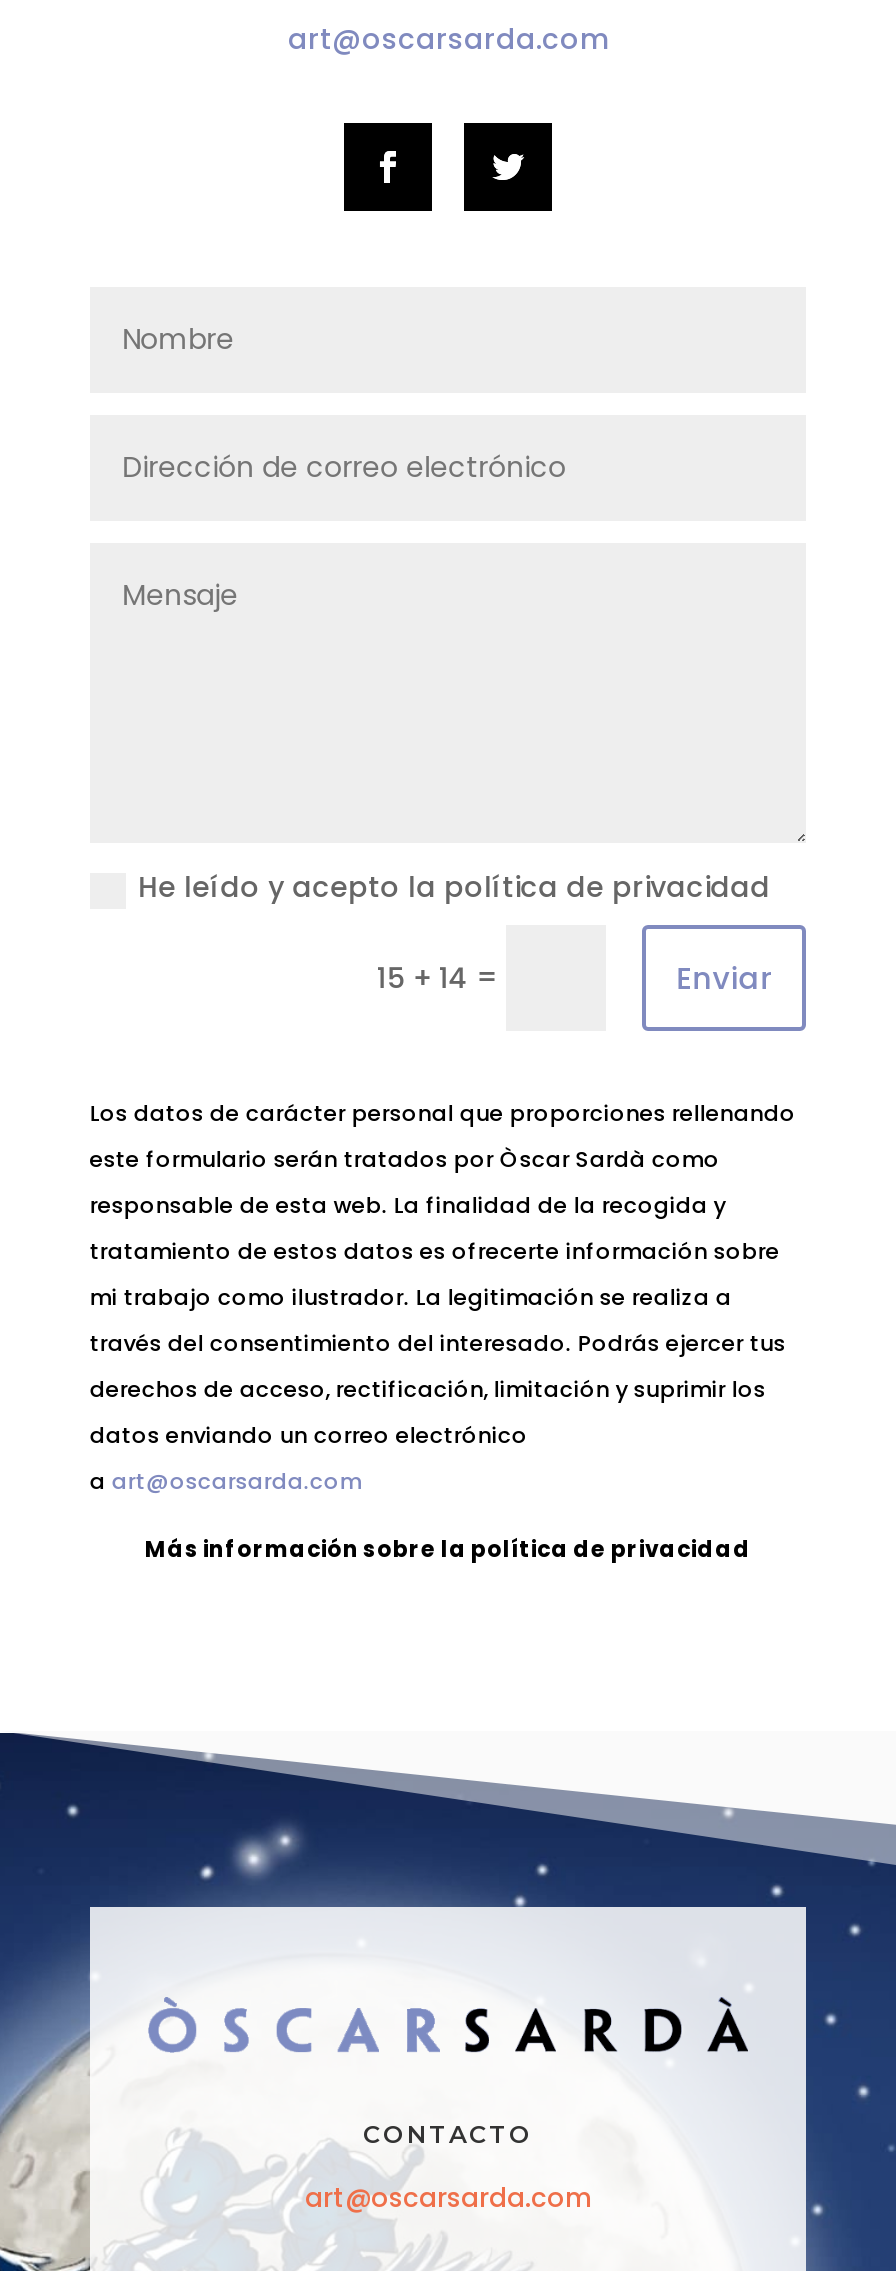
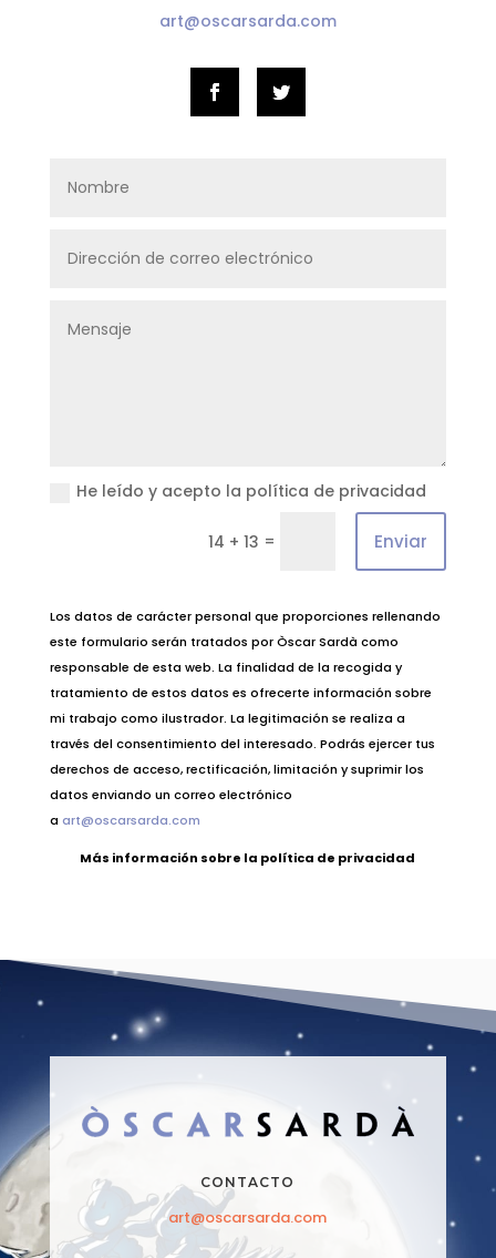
[376,957,506,998] 15 + 14 = -> [208,530,280,552] 14 + 13 =

